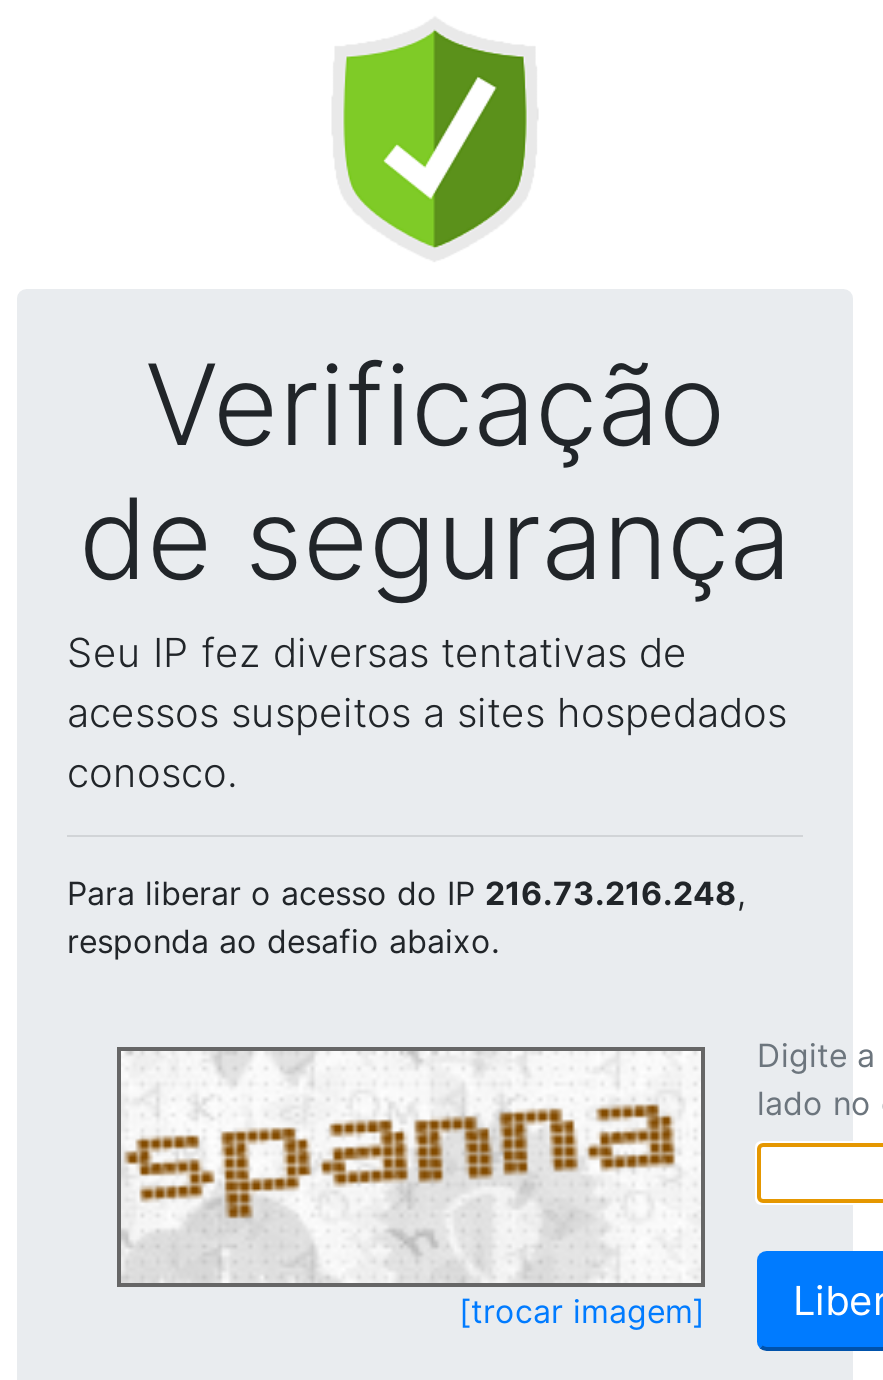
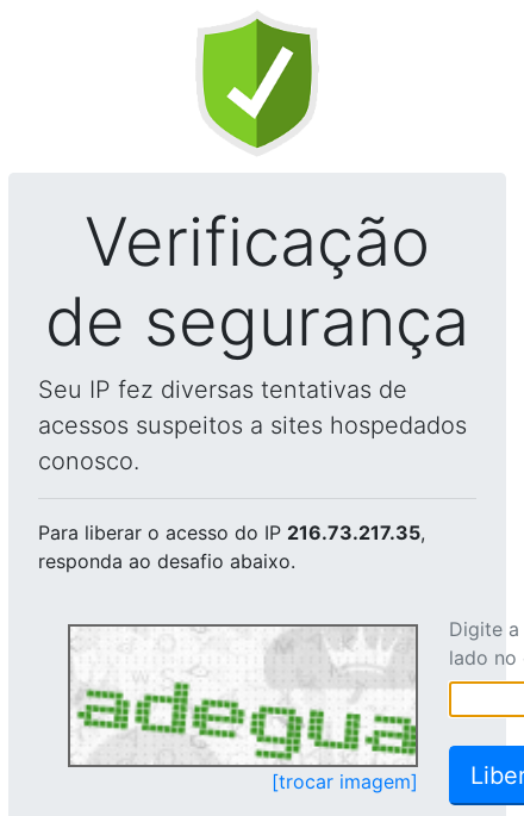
[67,873,745,913] Para liberar o acesso do IP 216.73.216.248, -> [38,521,425,544] Para liberar o acesso do IP 216.73.217.35,
[125,1055,701,1277] [image] -> [71,630,417,762] [image]

